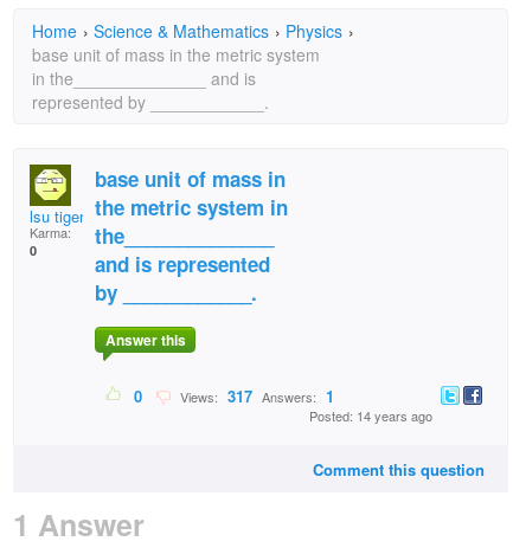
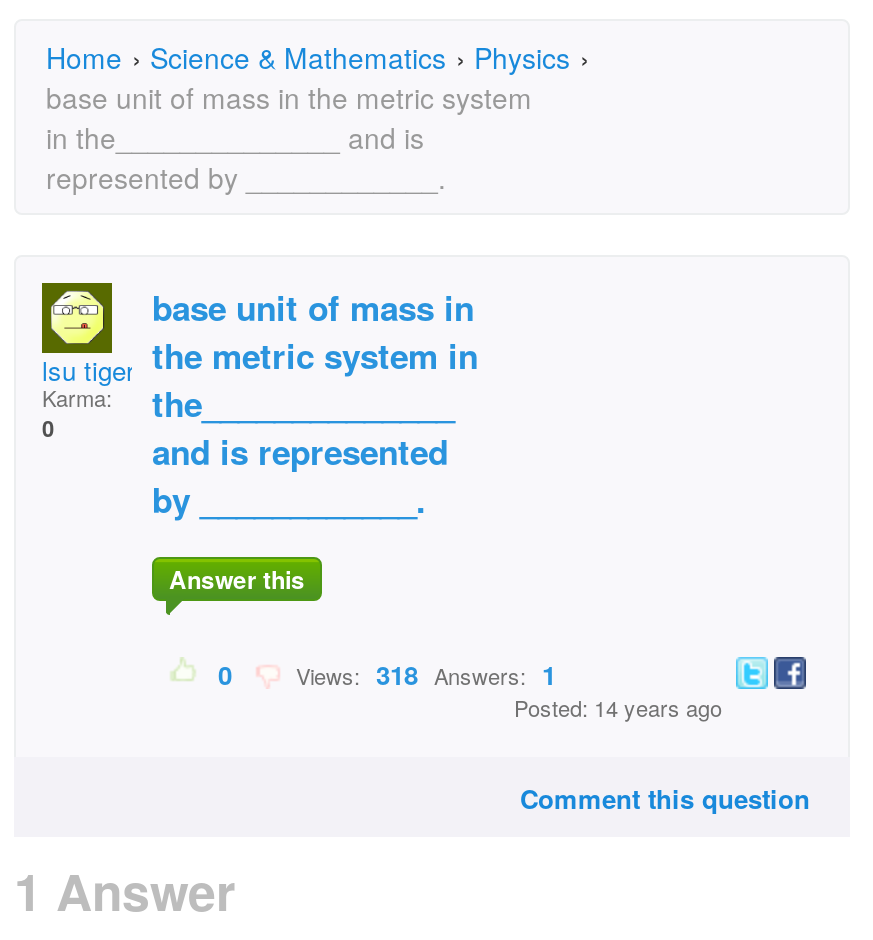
[173,385,334,407] Views: 317 Answers: 1 -> [284,655,556,693] Views: 318 Answers: 1

